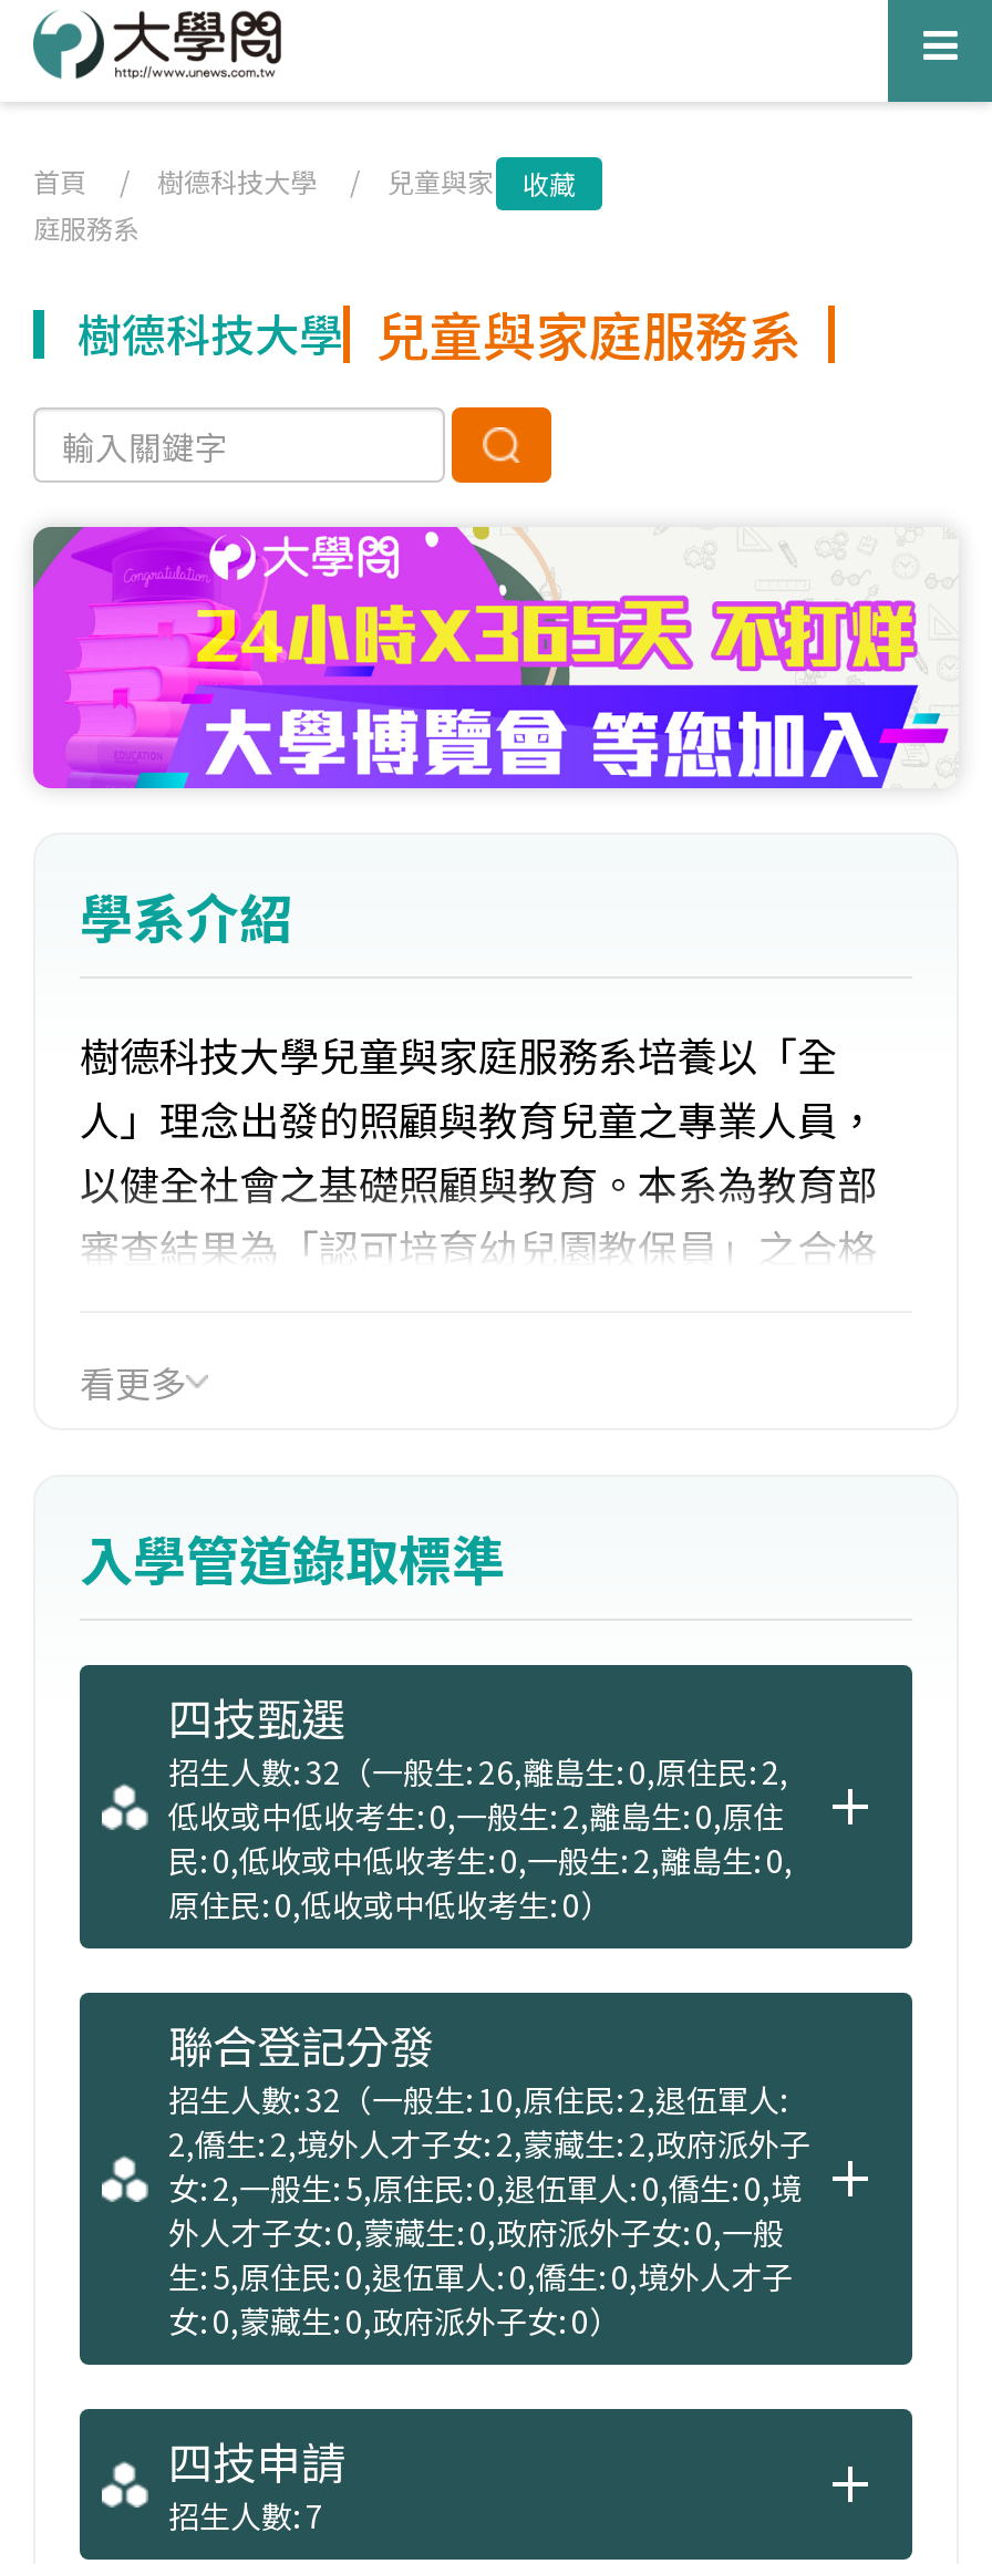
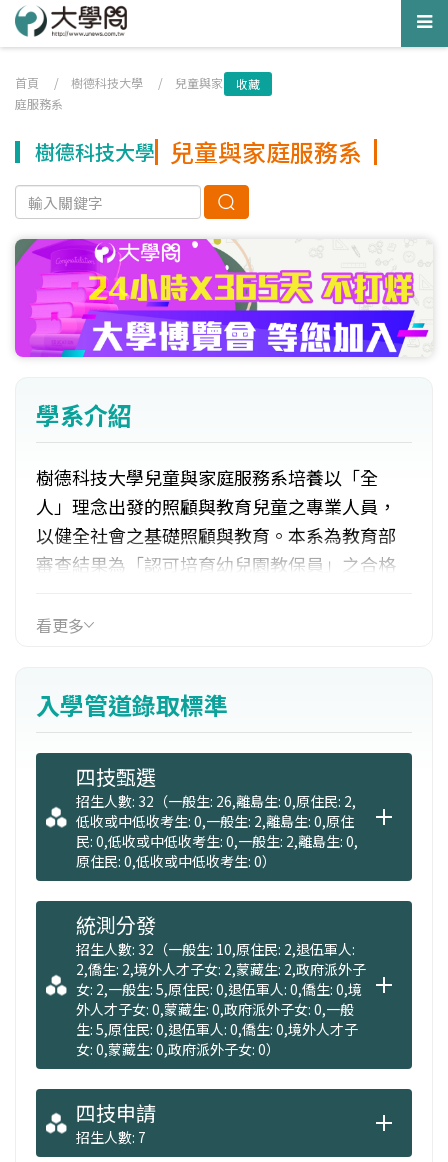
[168,2012,434,2076] 聯合登記分發 -> [76,910,156,939] 統測分發

